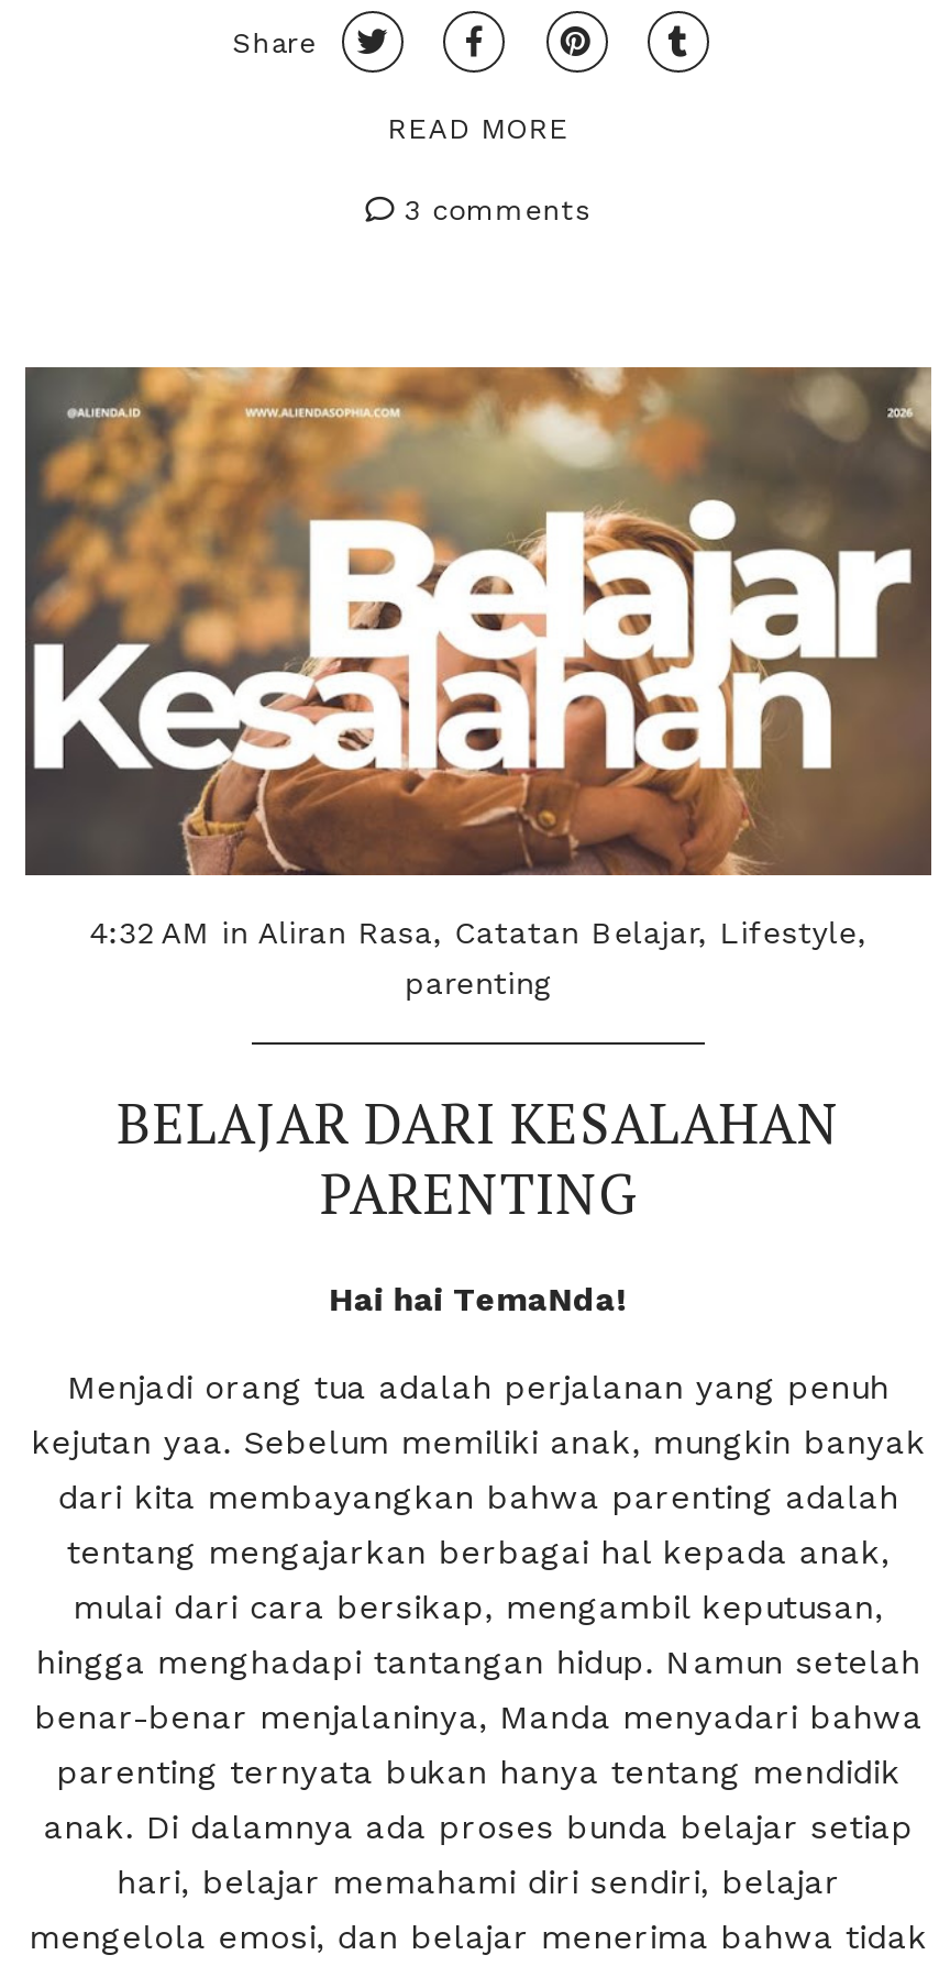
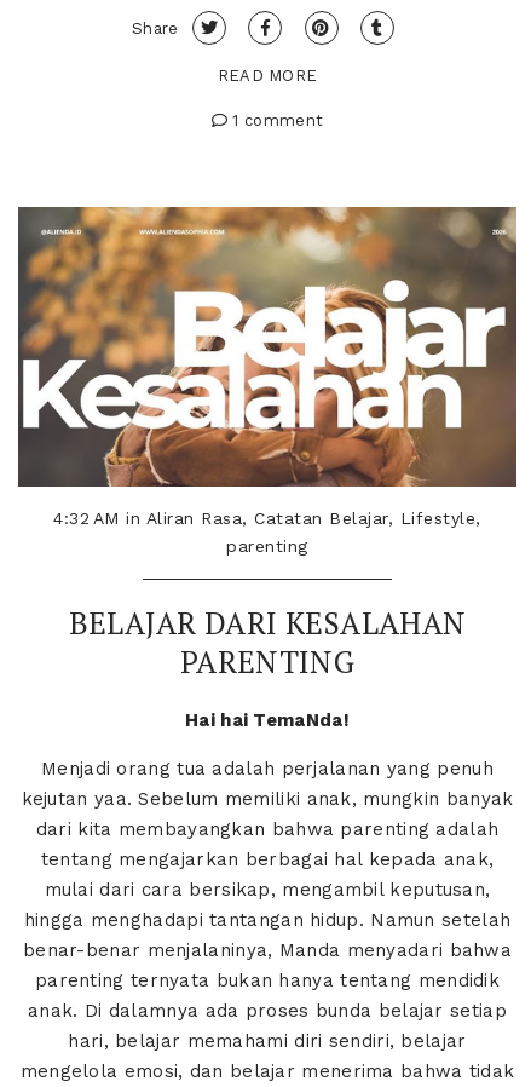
[395,193,591,226] 3 comments -> [228,111,323,129] 1 comment

